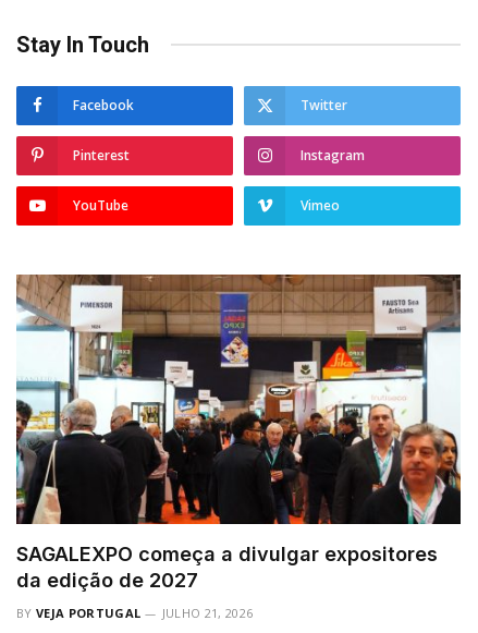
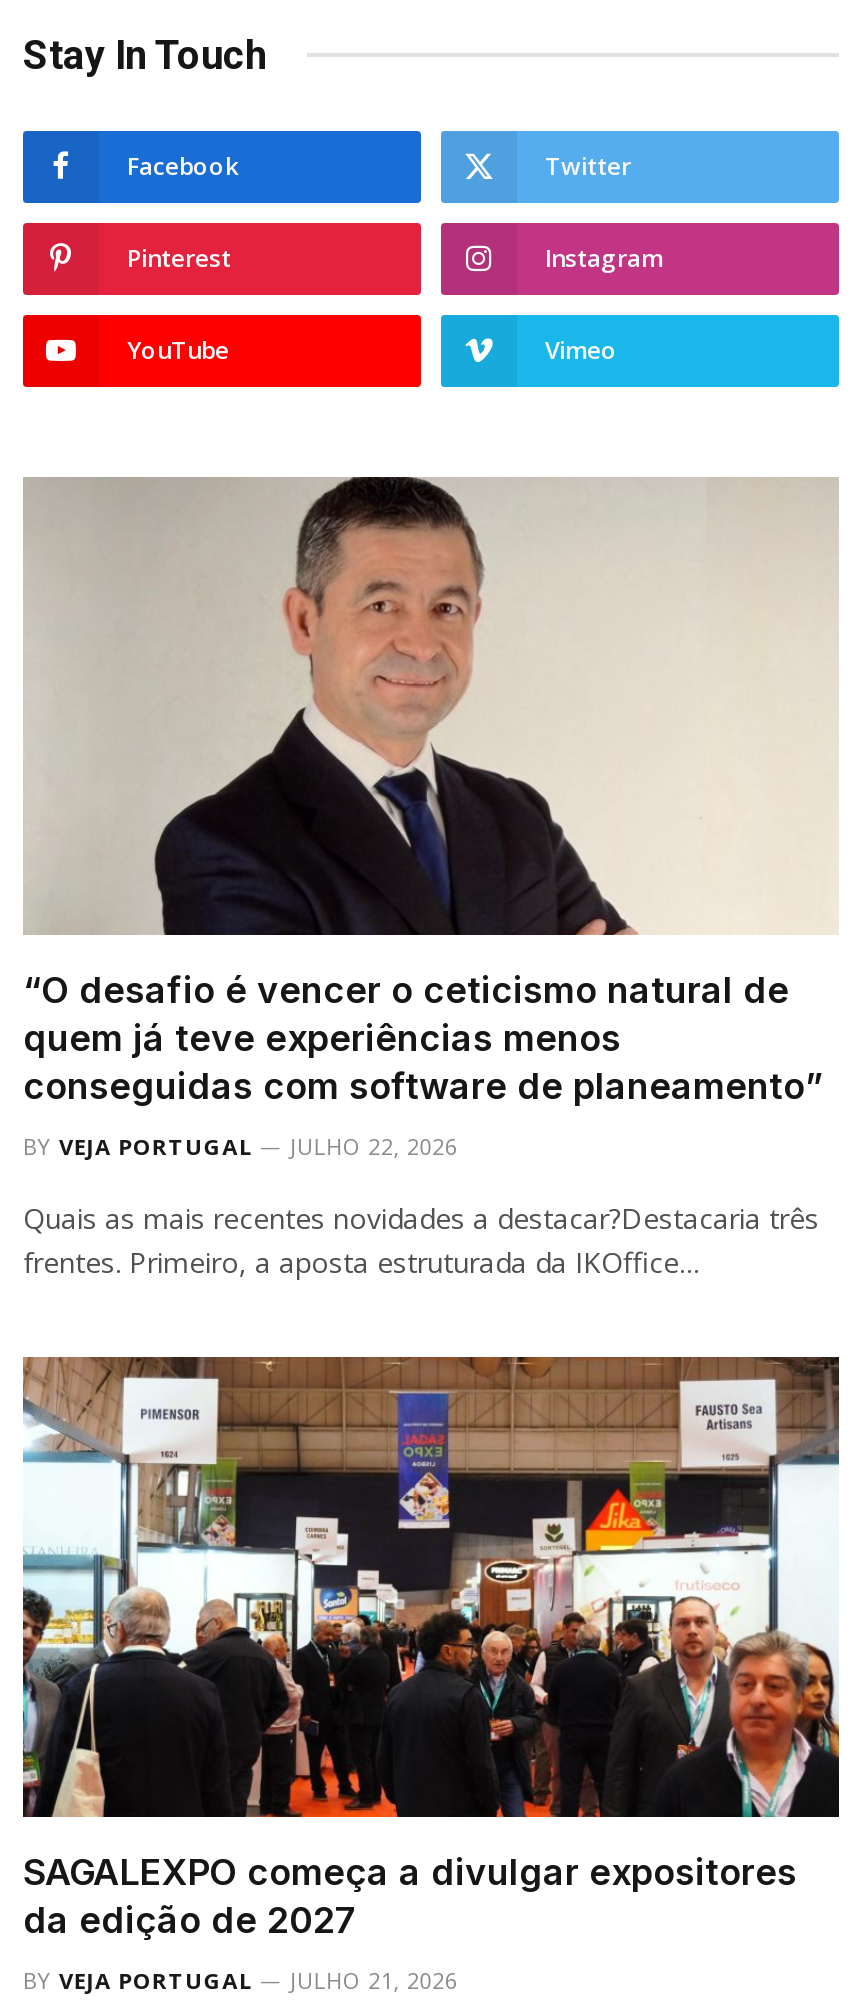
none -> [23,477,839,1281] [image] | “O desafio é vencer o ceticismo natural de | quem já teve experiências menos | conseguidas com software de planeamento” | BY VEJA PORTUGAL | JULHO 22, 2026 | Quais as mais recentes novidades a destacar?Destacaria três | frentes. Primeiro, a aposta estruturada da IKOffice…

